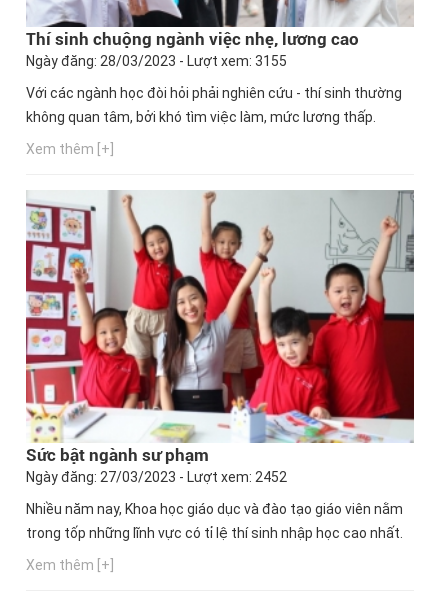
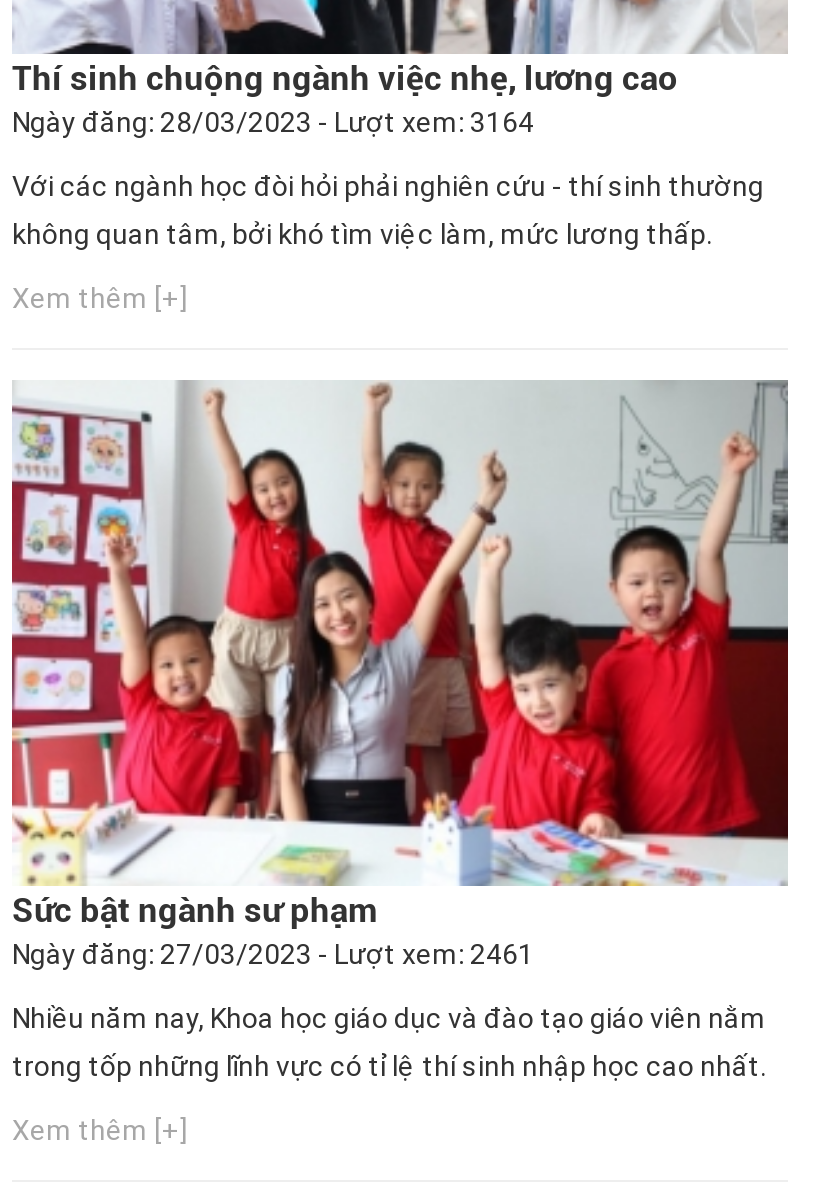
[26,53,287,69] Ngày đăng: 28/03/2023 - Lượt xem: 3155 -> [12,107,534,139] Ngày đăng: 28/03/2023 - Lượt xem: 3164
[26,469,287,485] Ngày đăng: 27/03/2023 - Lượt xem: 2452 -> [12,937,534,969] Ngày đăng: 27/03/2023 - Lượt xem: 2461

